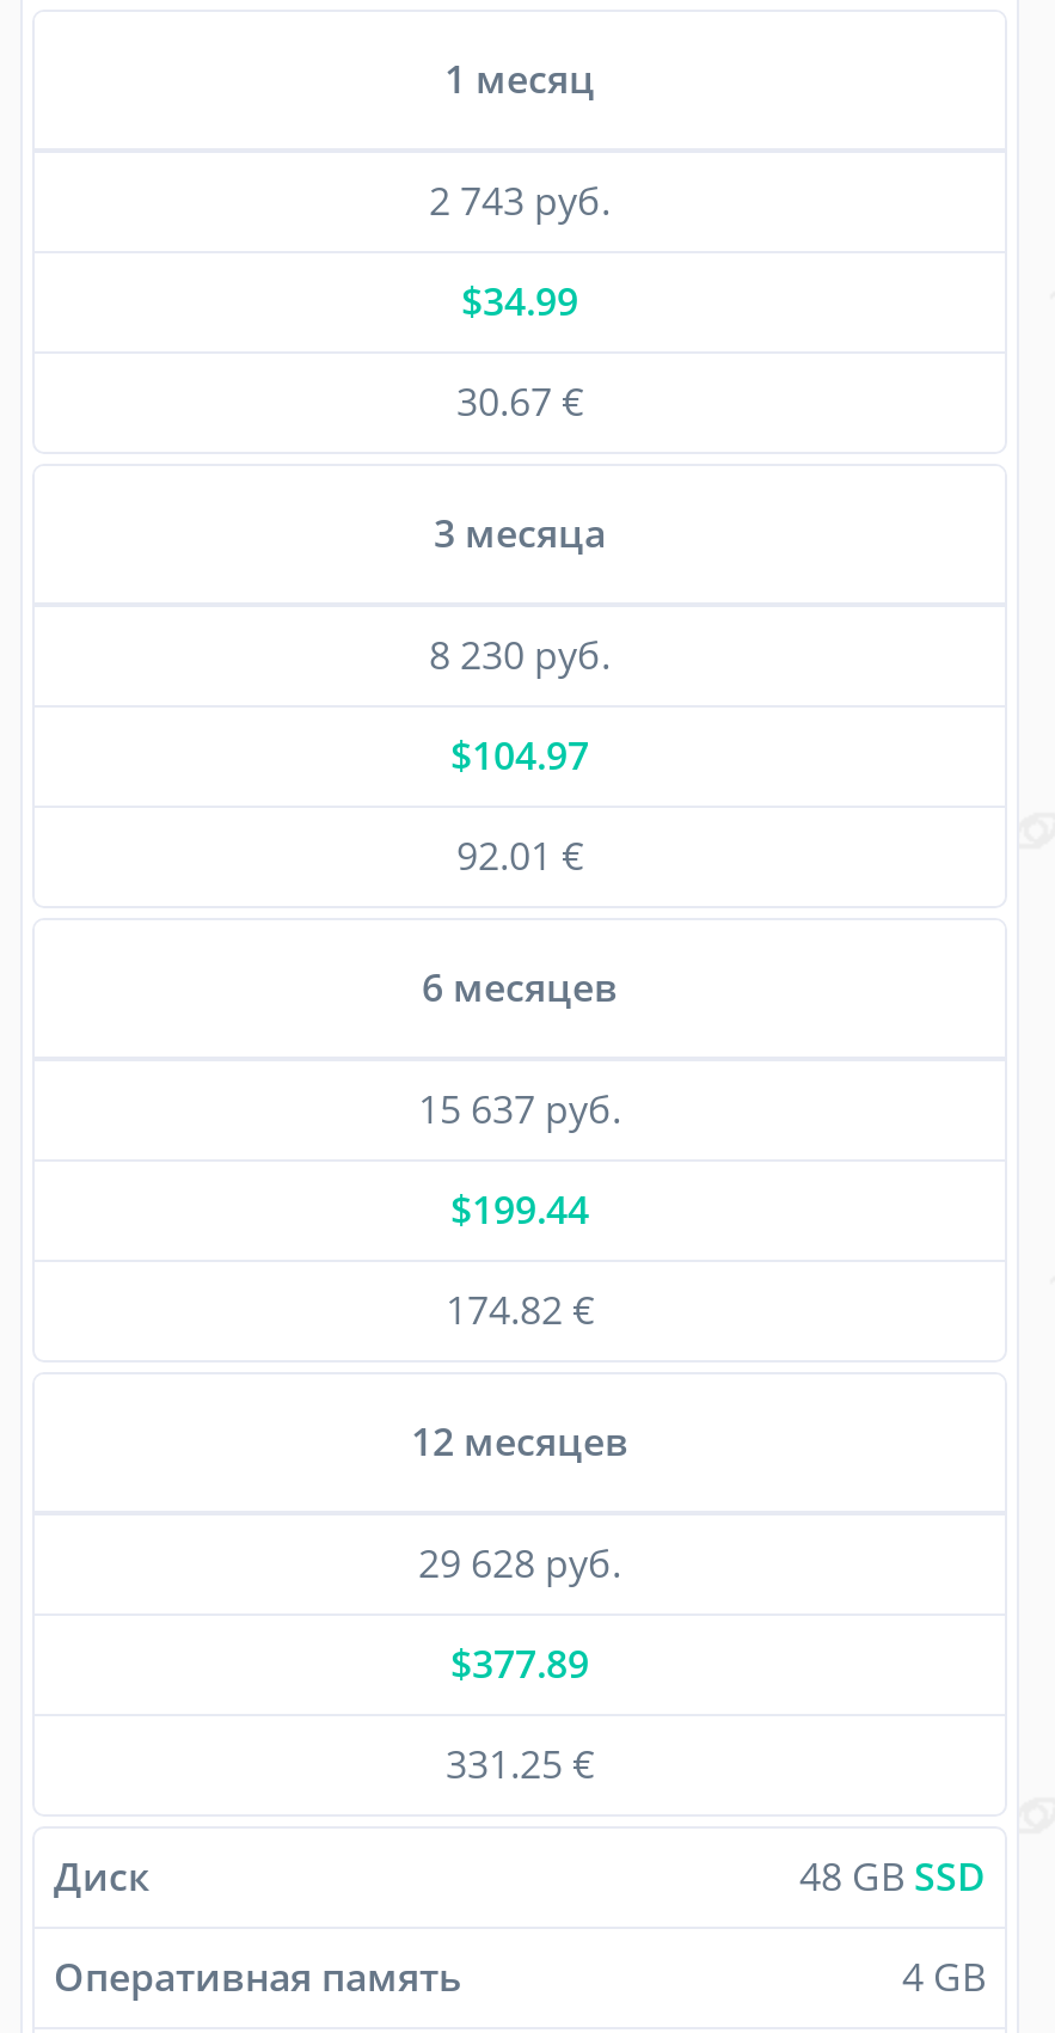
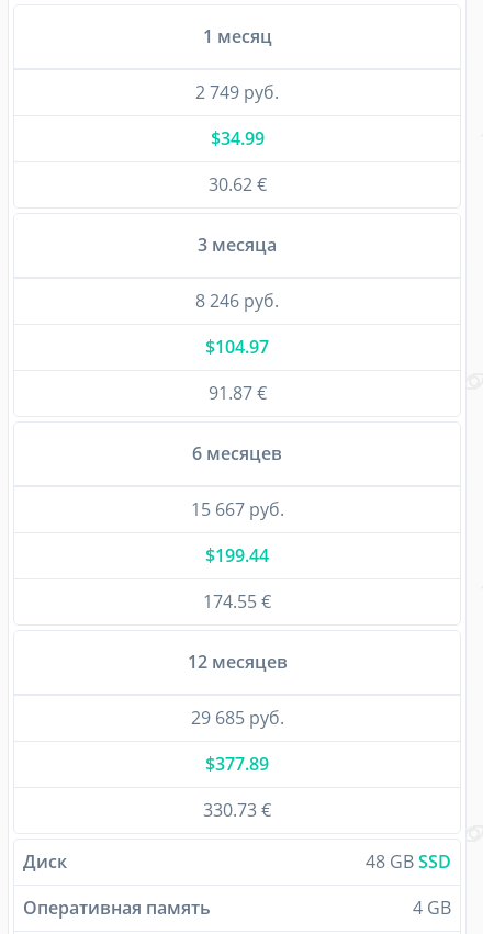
[429,174,611,226] 2 743 руб. -> [195,80,279,104] 2 749 руб.
[456,375,583,427] 30.67 € -> [208,172,266,196] 30.62 €
[429,628,611,681] 8 230 руб. -> [195,288,279,312] 8 246 руб.
[456,829,583,881] 92.01 € -> [208,381,266,405] 91.87 €
[418,1082,621,1135] 15 637 руб. -> [190,497,284,521] 15 667 руб.
[446,1283,594,1335] 174.82 € -> [203,589,271,613] 174.55 €
[418,1536,621,1589] 29 628 руб. -> [190,705,284,730] 29 685 руб.
[446,1737,594,1790] 331.25 € -> [203,798,271,822] 330.73 €

